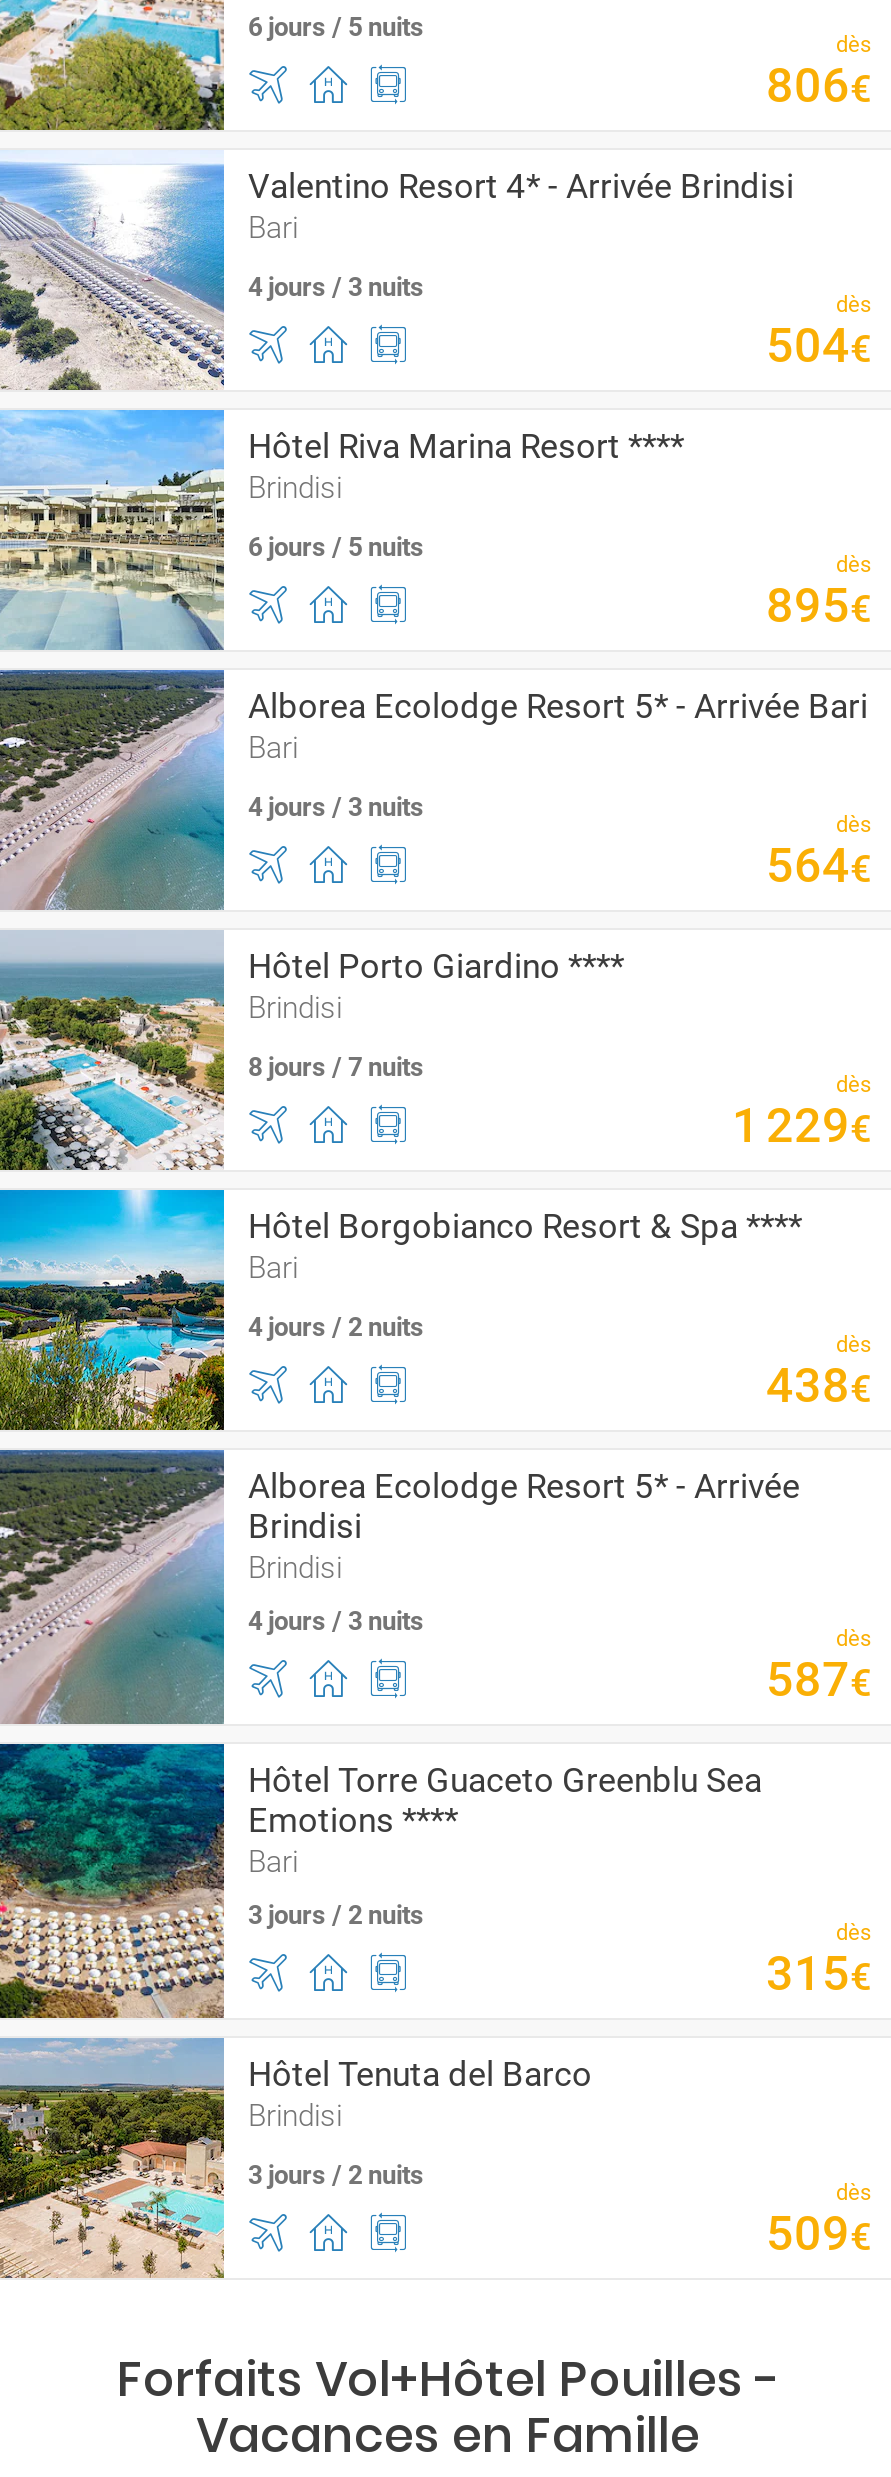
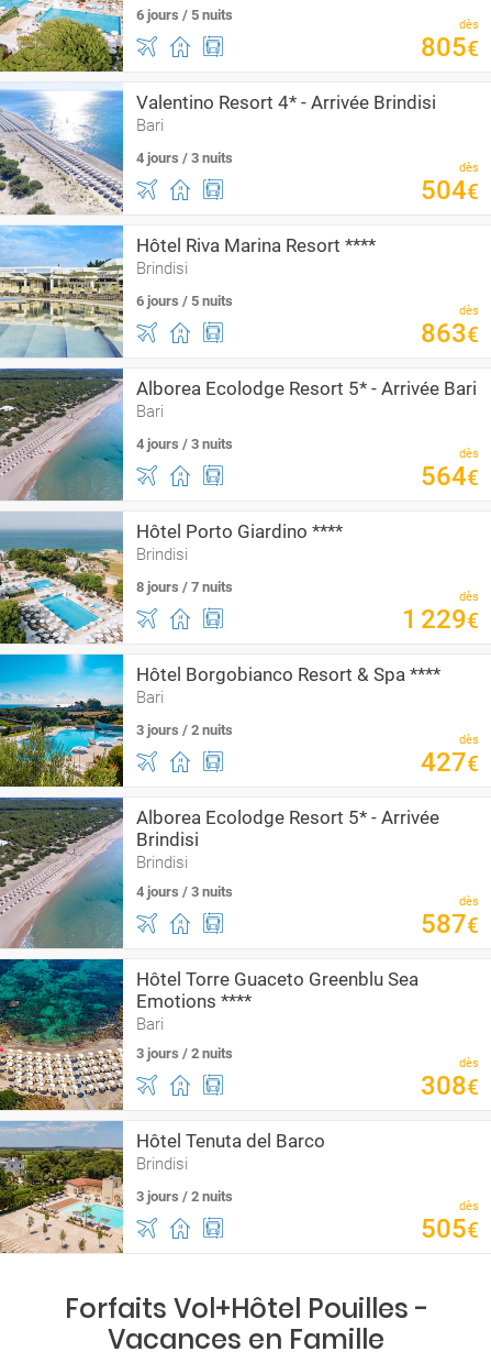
[766,58,872,114] 806€ -> [421,32,479,63] 805€
[766,578,872,634] 895€ -> [421,318,479,349] 863€
[248,1312,424,1342] 4 jours / 2 nuits -> [136,722,233,738] 3 jours / 2 nuits
[766,1358,872,1414] 438€ -> [421,747,479,778] 427€
[766,1946,872,2002] 315€ -> [421,1070,479,1101] 308€
[766,2206,872,2262] 509€ -> [421,1213,479,1244] 505€

